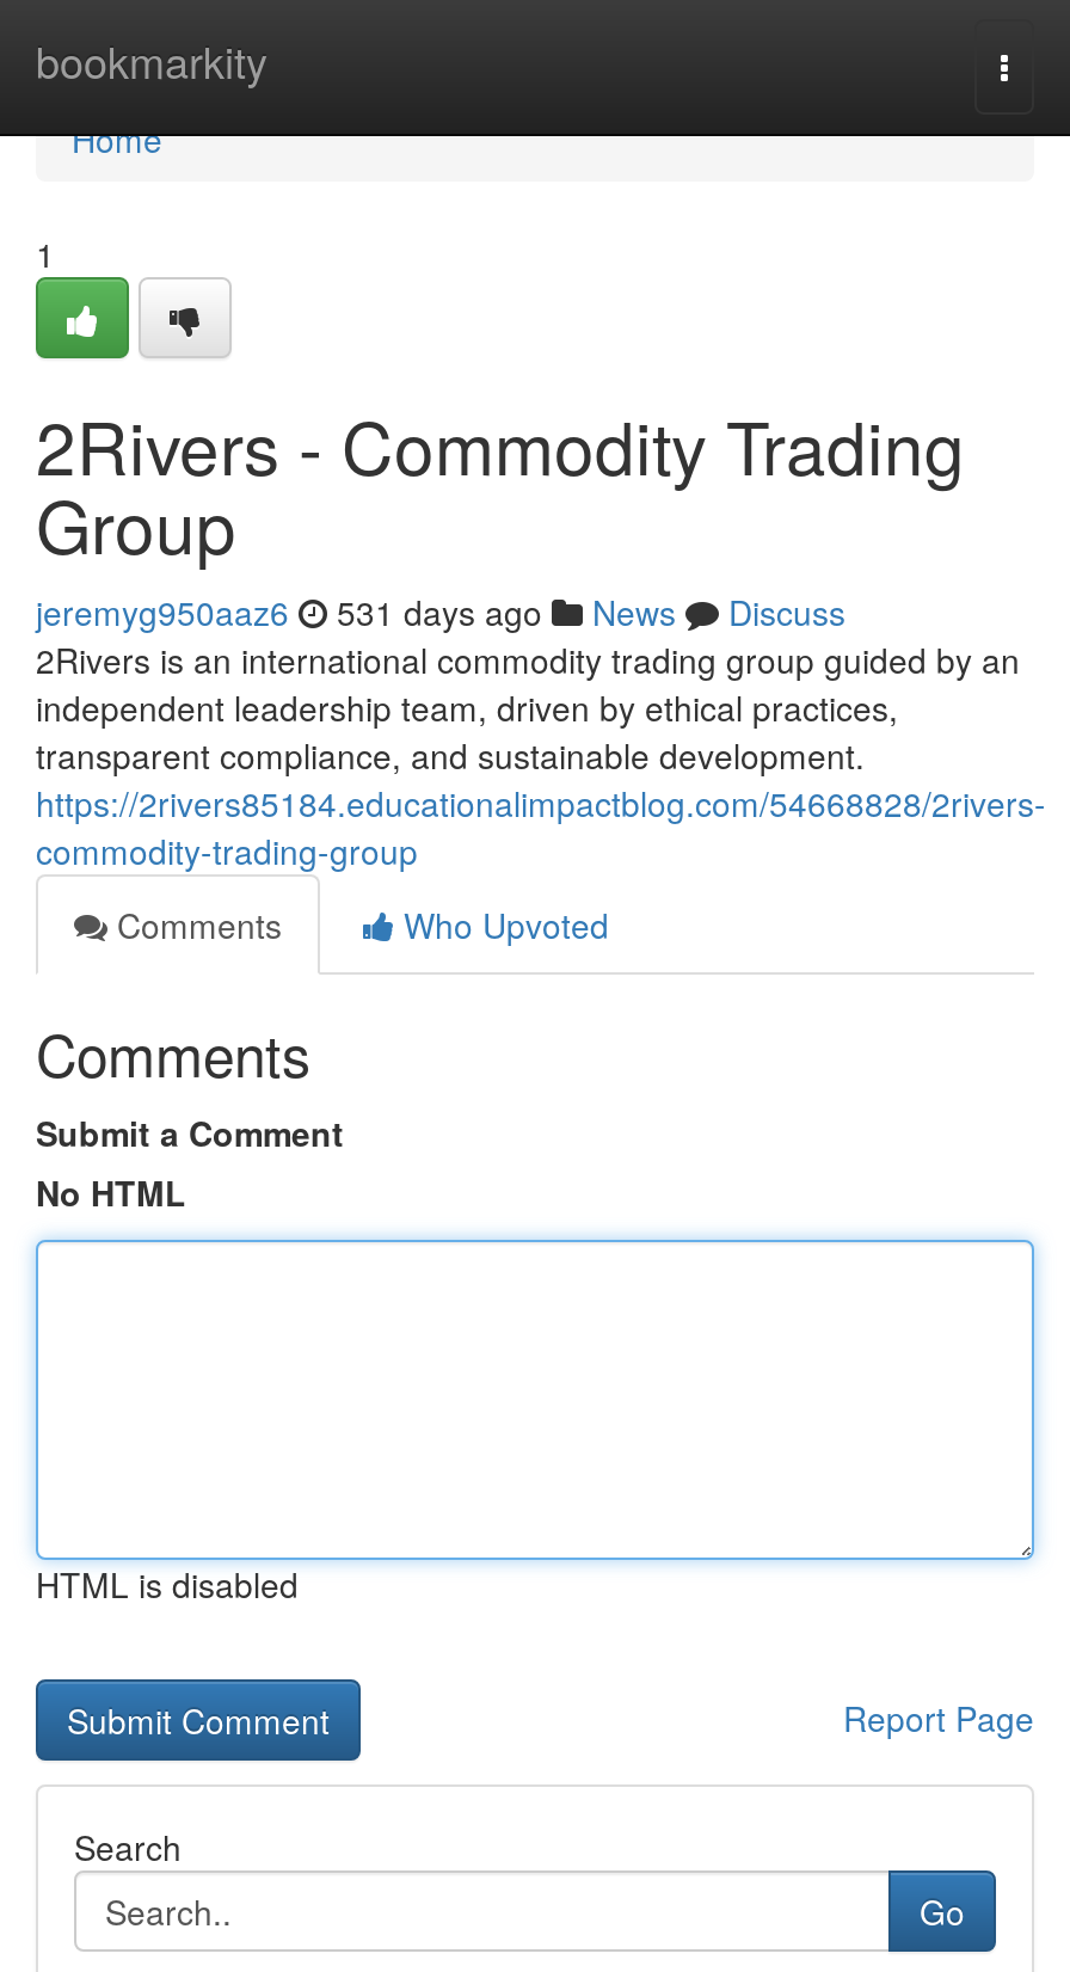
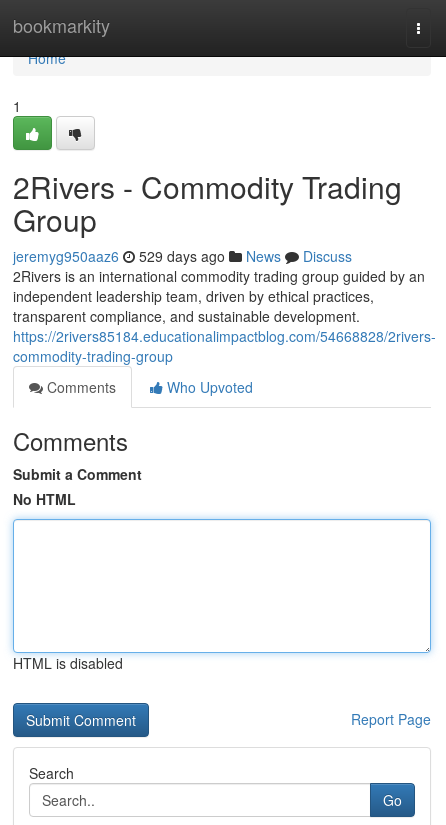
[36,588,845,635] jeremyg950aaz6 531 days ago News Discuss -> [13,246,352,266] jeremyg950aaz6 529 days ago News Discuss

